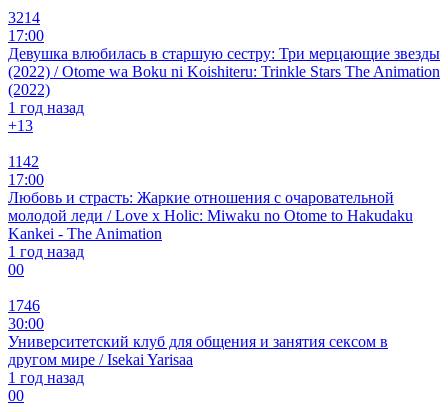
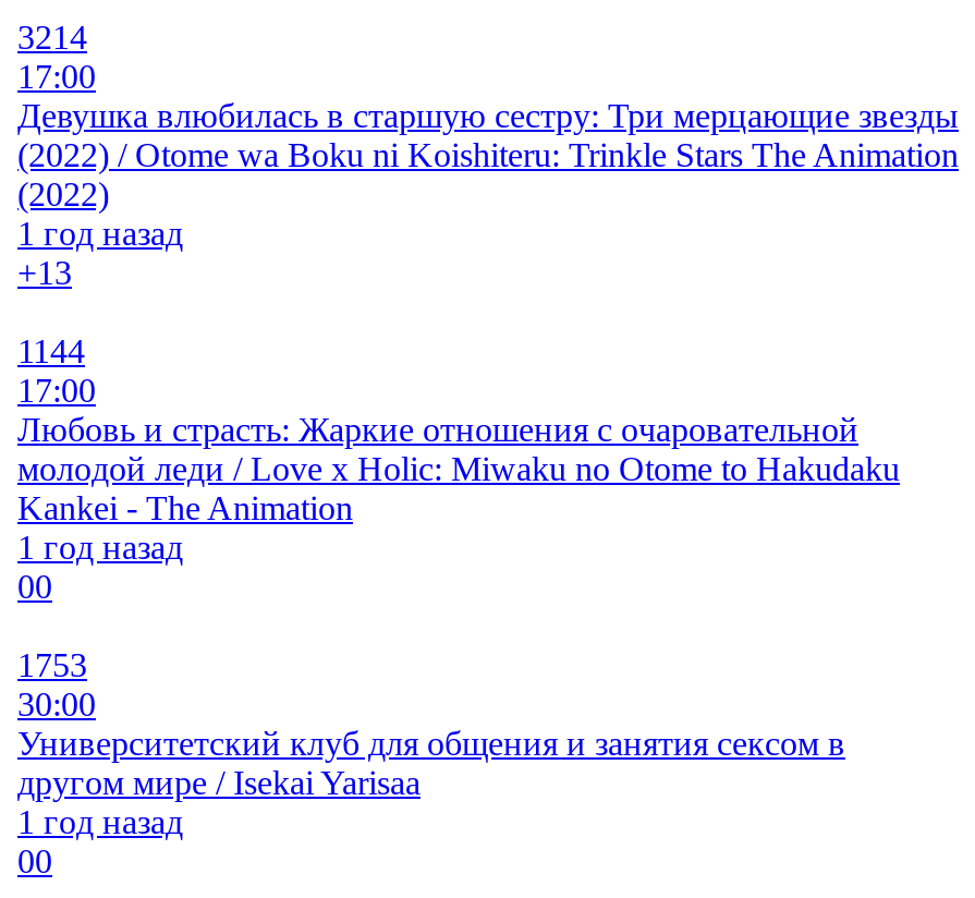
[8,153,39,170] 1142 -> [17,332,85,369] 1144
[8,297,40,314] 1746 -> [17,646,87,683] 1753

